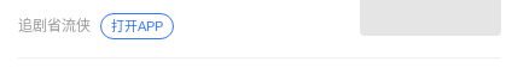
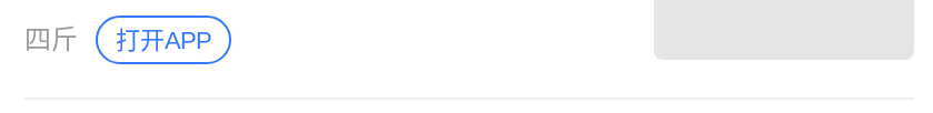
[18,17,91,34] 追剧省流侠 -> [24,25,78,56] 四斤

